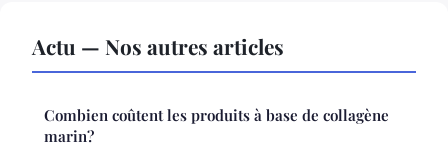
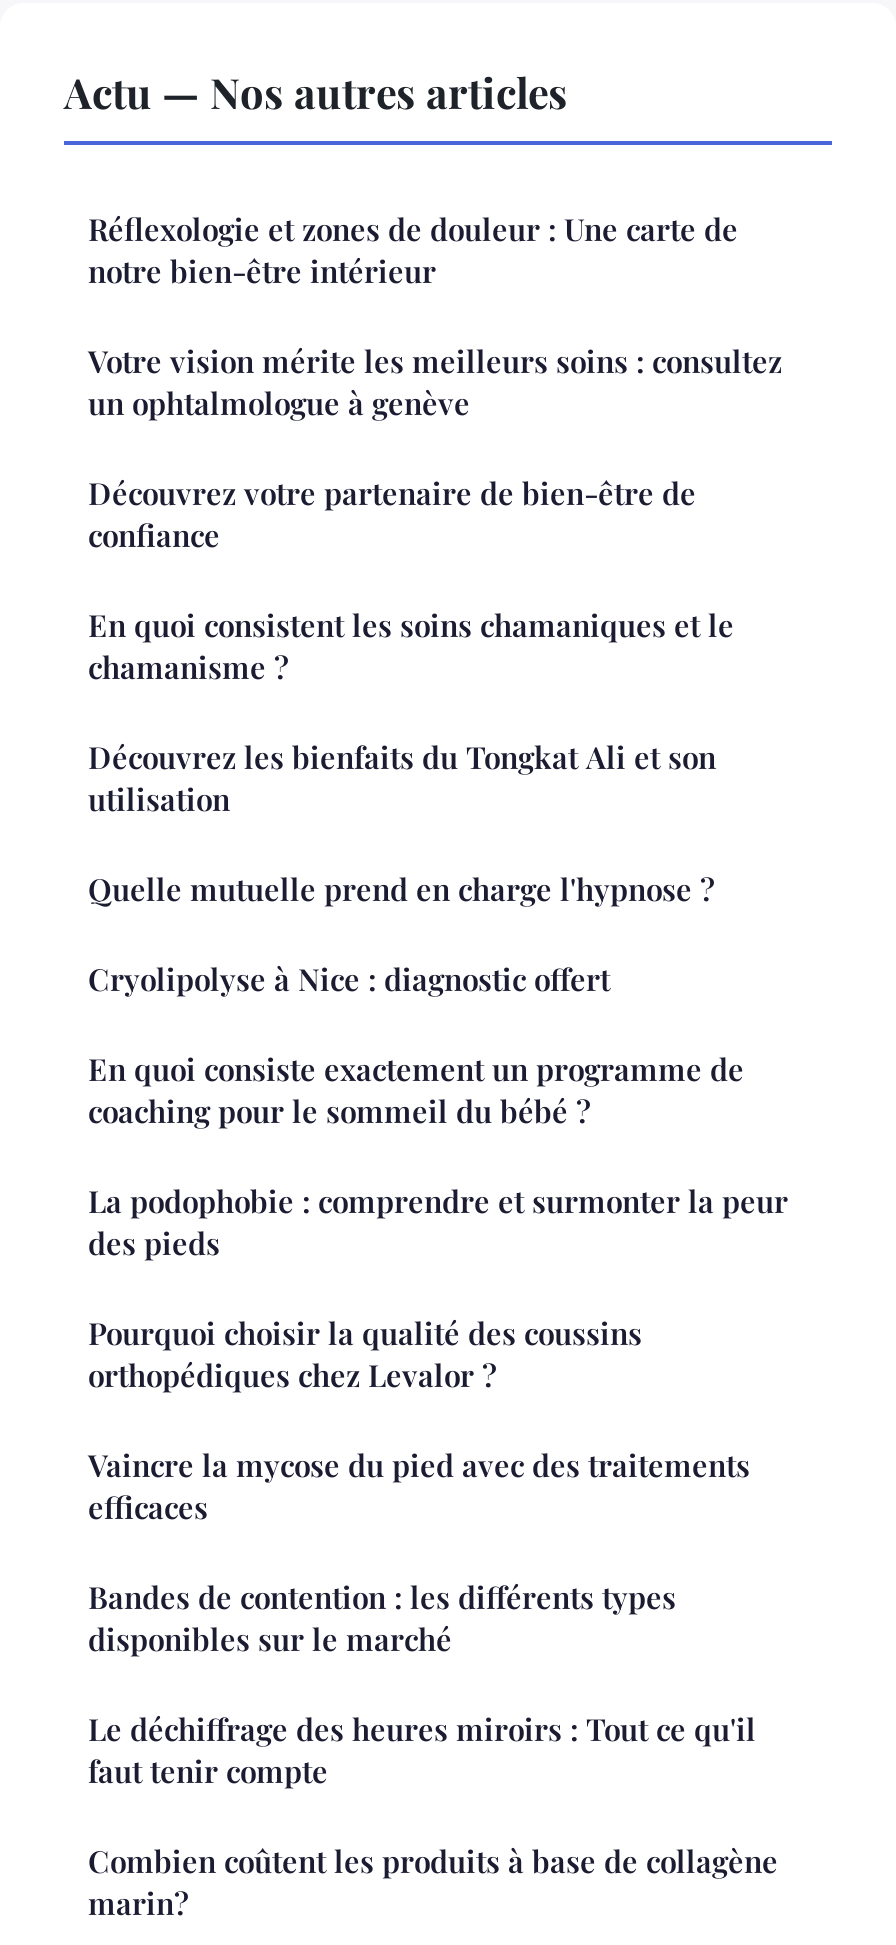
none -> [88,209,788,1791] Réflexologie et zones de douleur : Une carte de | notre bien-être intérieur | Votre vision mérite les meilleurs soins : consultez | un ophtalmologue à genève | Découvrez votre partenaire de bien-être de | confiance | En quoi consistent les soins chamaniques et le | chamanisme ? | Découvrez les bienfaits du Tongkat Ali et son | utilisation | Quelle mutuelle prend en charge l'hypnose ? | Cryolipolyse à Nice : diagnostic offert | En quoi consiste exactement un programme de | coaching pour le sommeil du bébé ? | La podophobie : comprendre et surmonter la peur | des pieds | Pourquoi choisir la qualité des coussins | orthopédiques chez Levalor ? | Vaincre la mycose du pied avec des traitements | efficaces | Bandes de contention : les différents types | disponibles sur le marché | Le déchiffrage des heures miroirs : Tout ce qu'il | faut tenir compte

